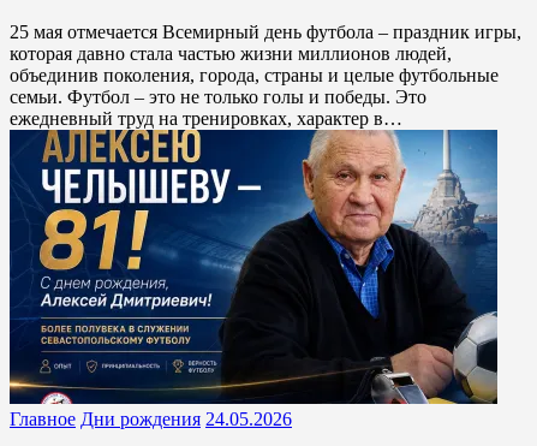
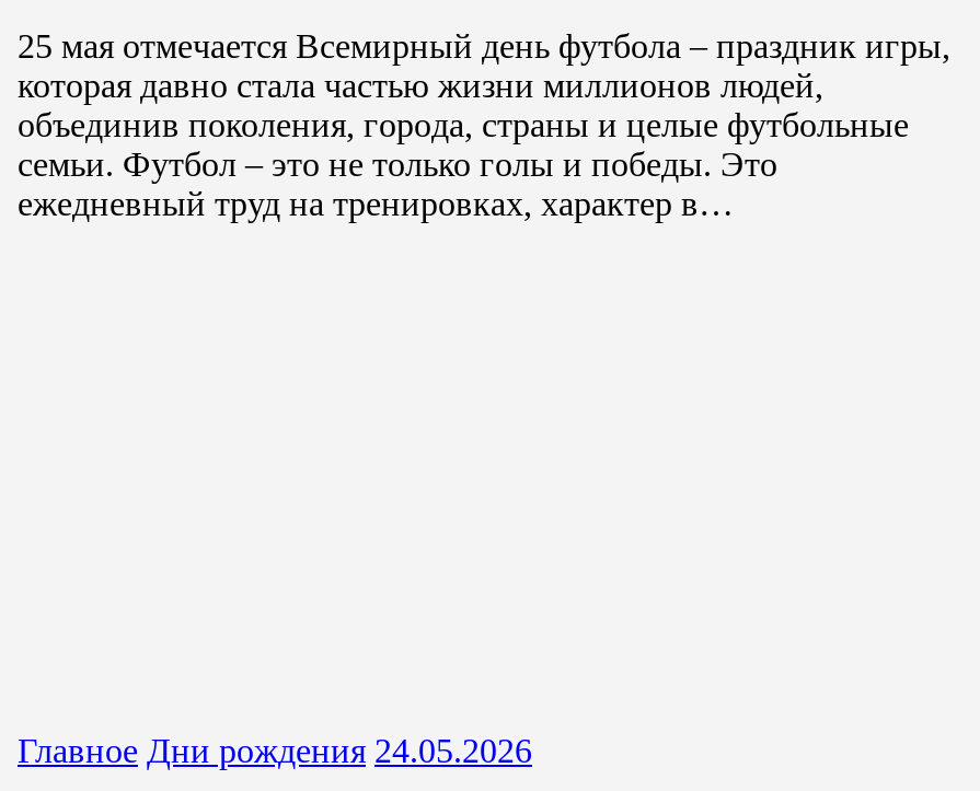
[8,129,499,405] [image] -> none

